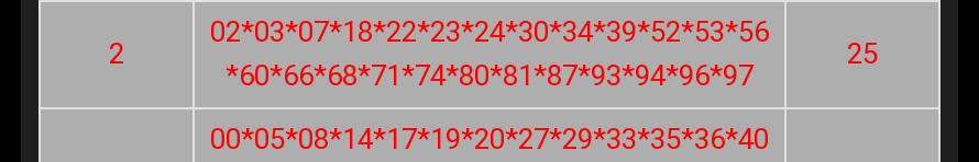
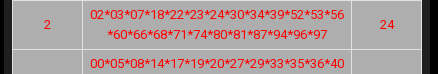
[847,37,878,70] 25 -> [379,17,393,32] 24
[226,59,754,92] *60*66*68*71*74*80*81*87*93*94*96*97 -> [107,27,327,42] *60*66*68*71*74*80*81*87*94*96*97

